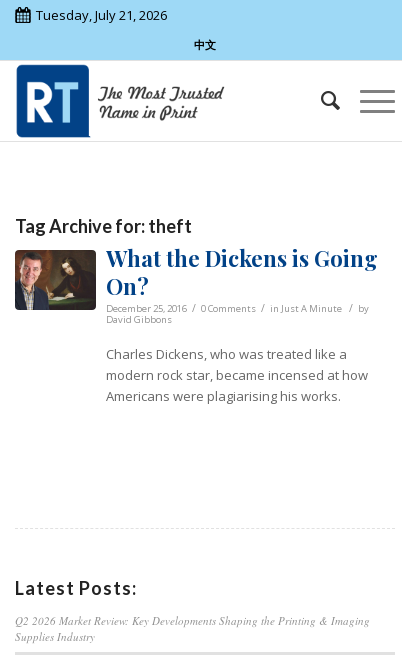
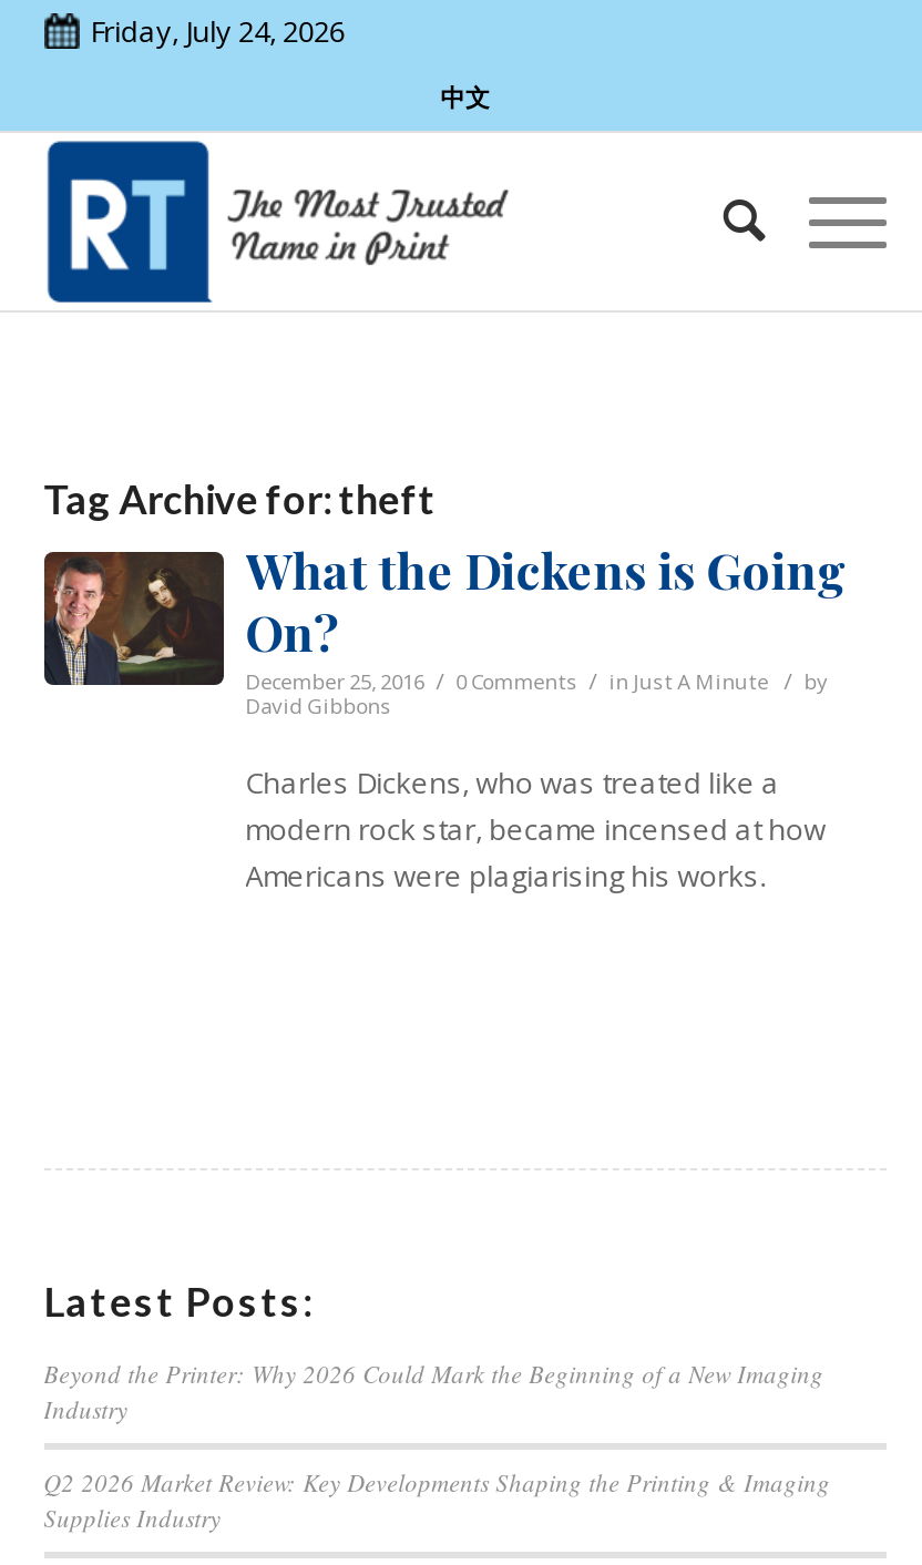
[36,6,167,24] Tuesday, July 21, 2026 -> [90,11,345,51] Friday, July 24, 2026
none -> [43,1357,824,1426] Beyond the Printer: Why 2026 Could Mark the Beginning of a New Imaging | Industry

